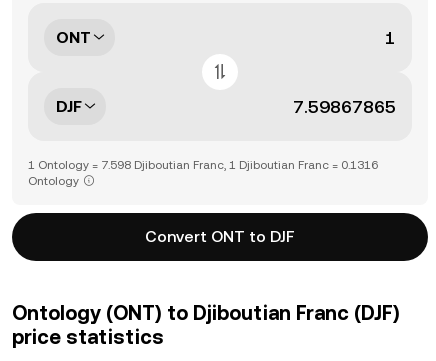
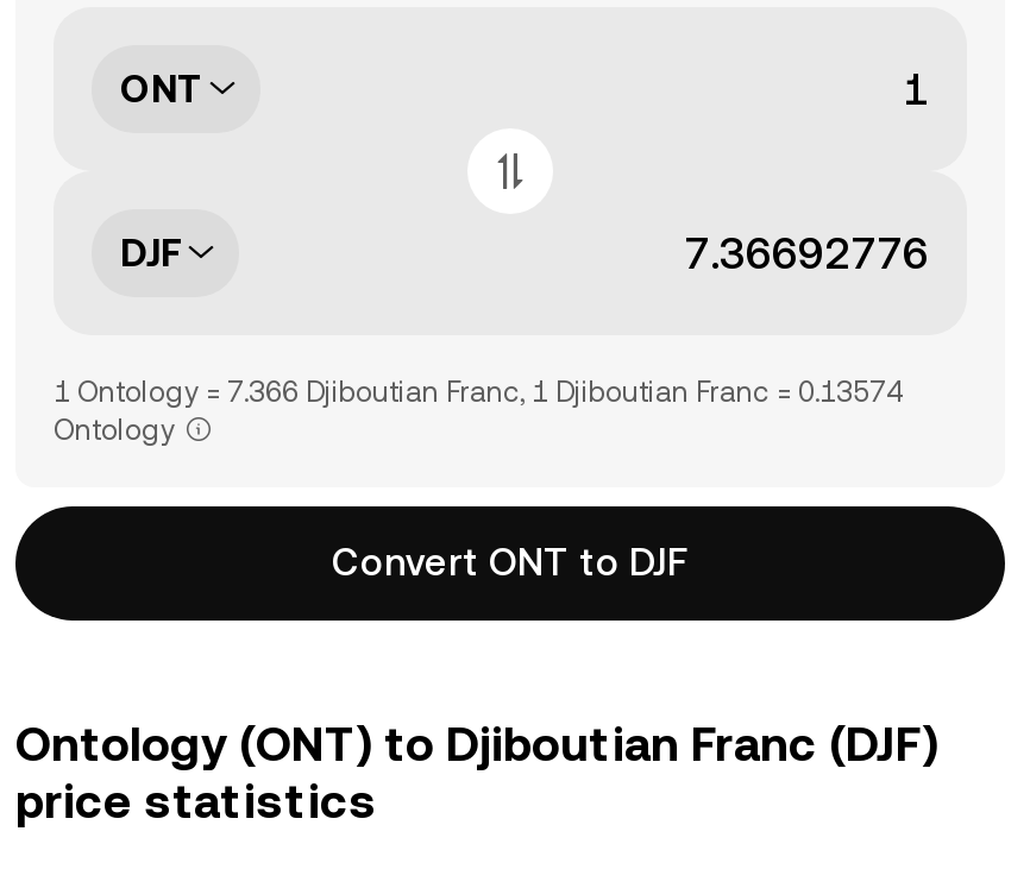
[28,158,378,172] 1 Ontology = 7.598 Djiboutian Franc, 1 Djiboutian Franc = 0.1316 -> [54,376,903,409] 1 Ontology = 7.366 Djiboutian Franc, 1 Djiboutian Franc = 0.13574

